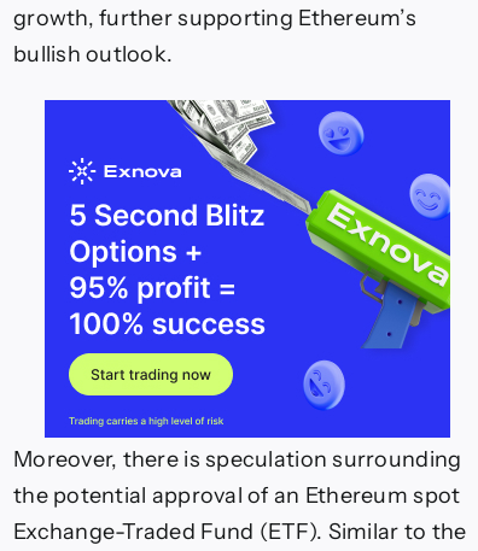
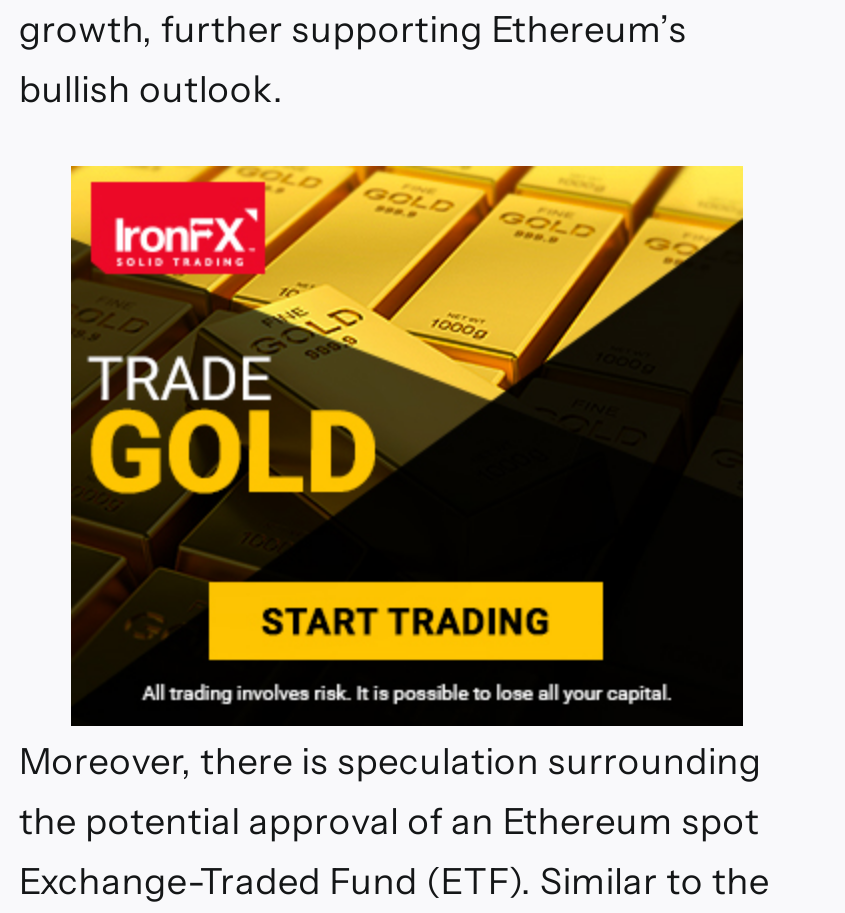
[43,99,451,439] [image] -> [69,164,745,728] [image]

